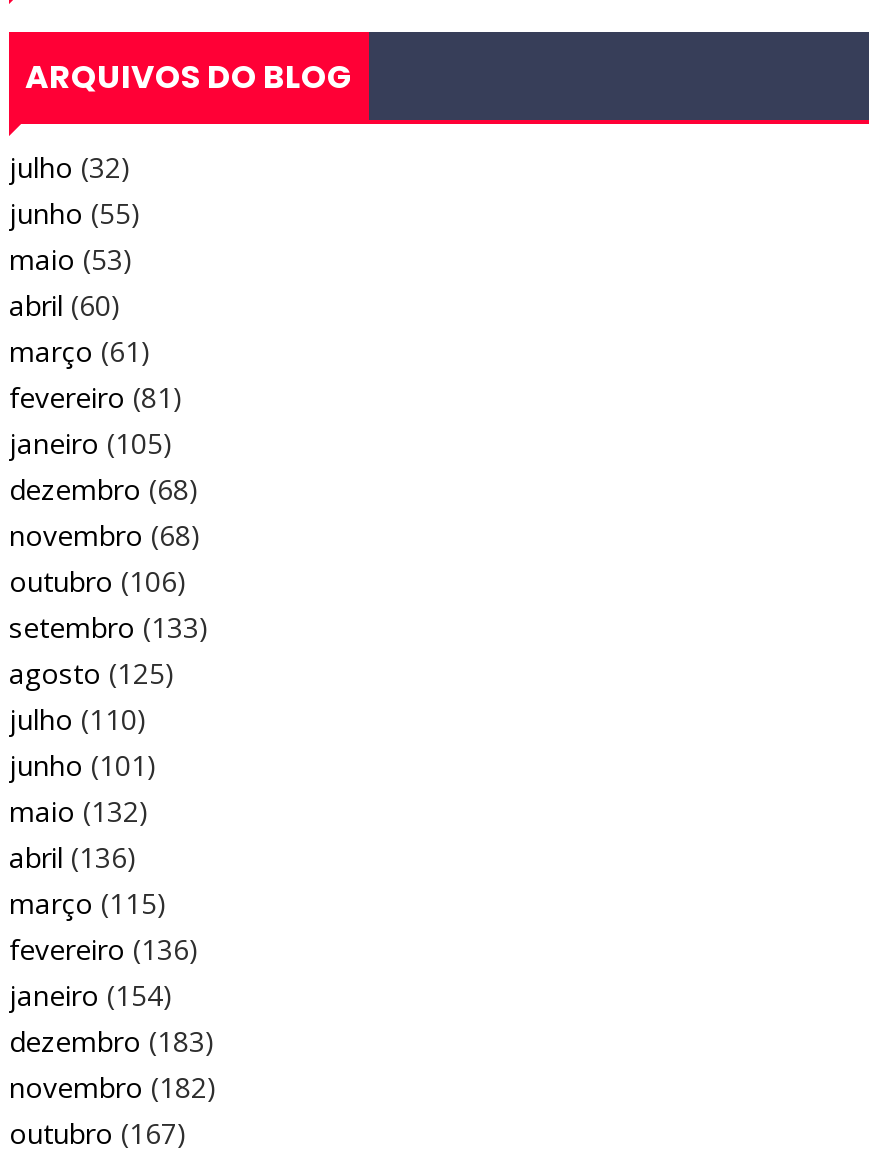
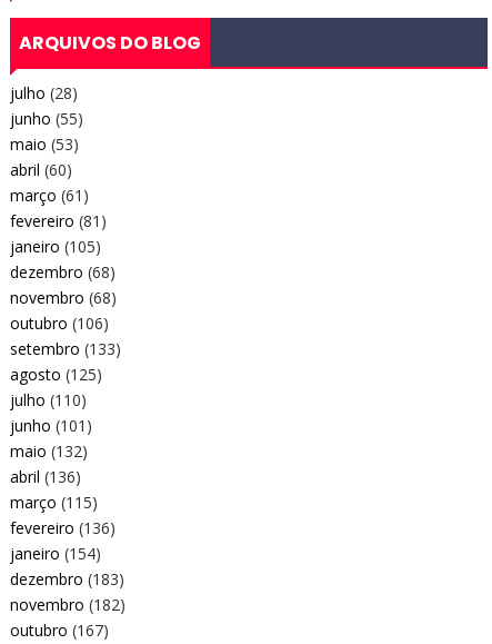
[9,147,131,185] julho (32) -> [10,82,78,103] julho (28)

